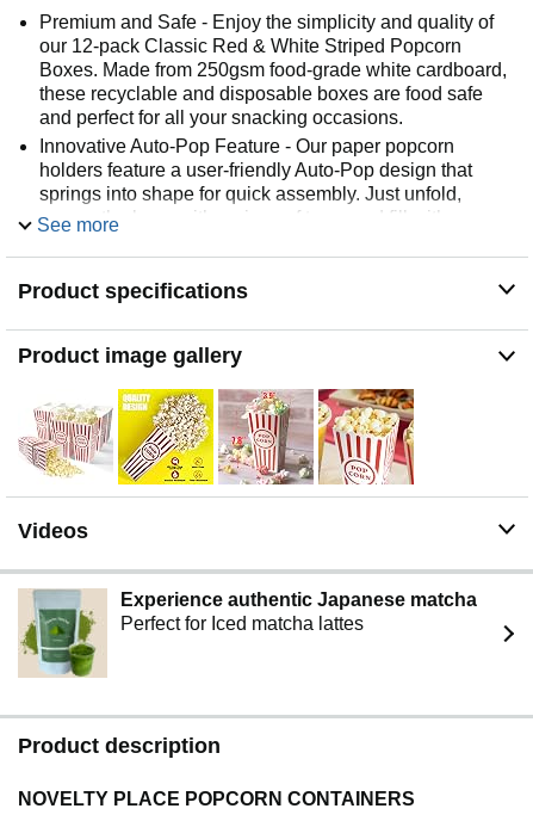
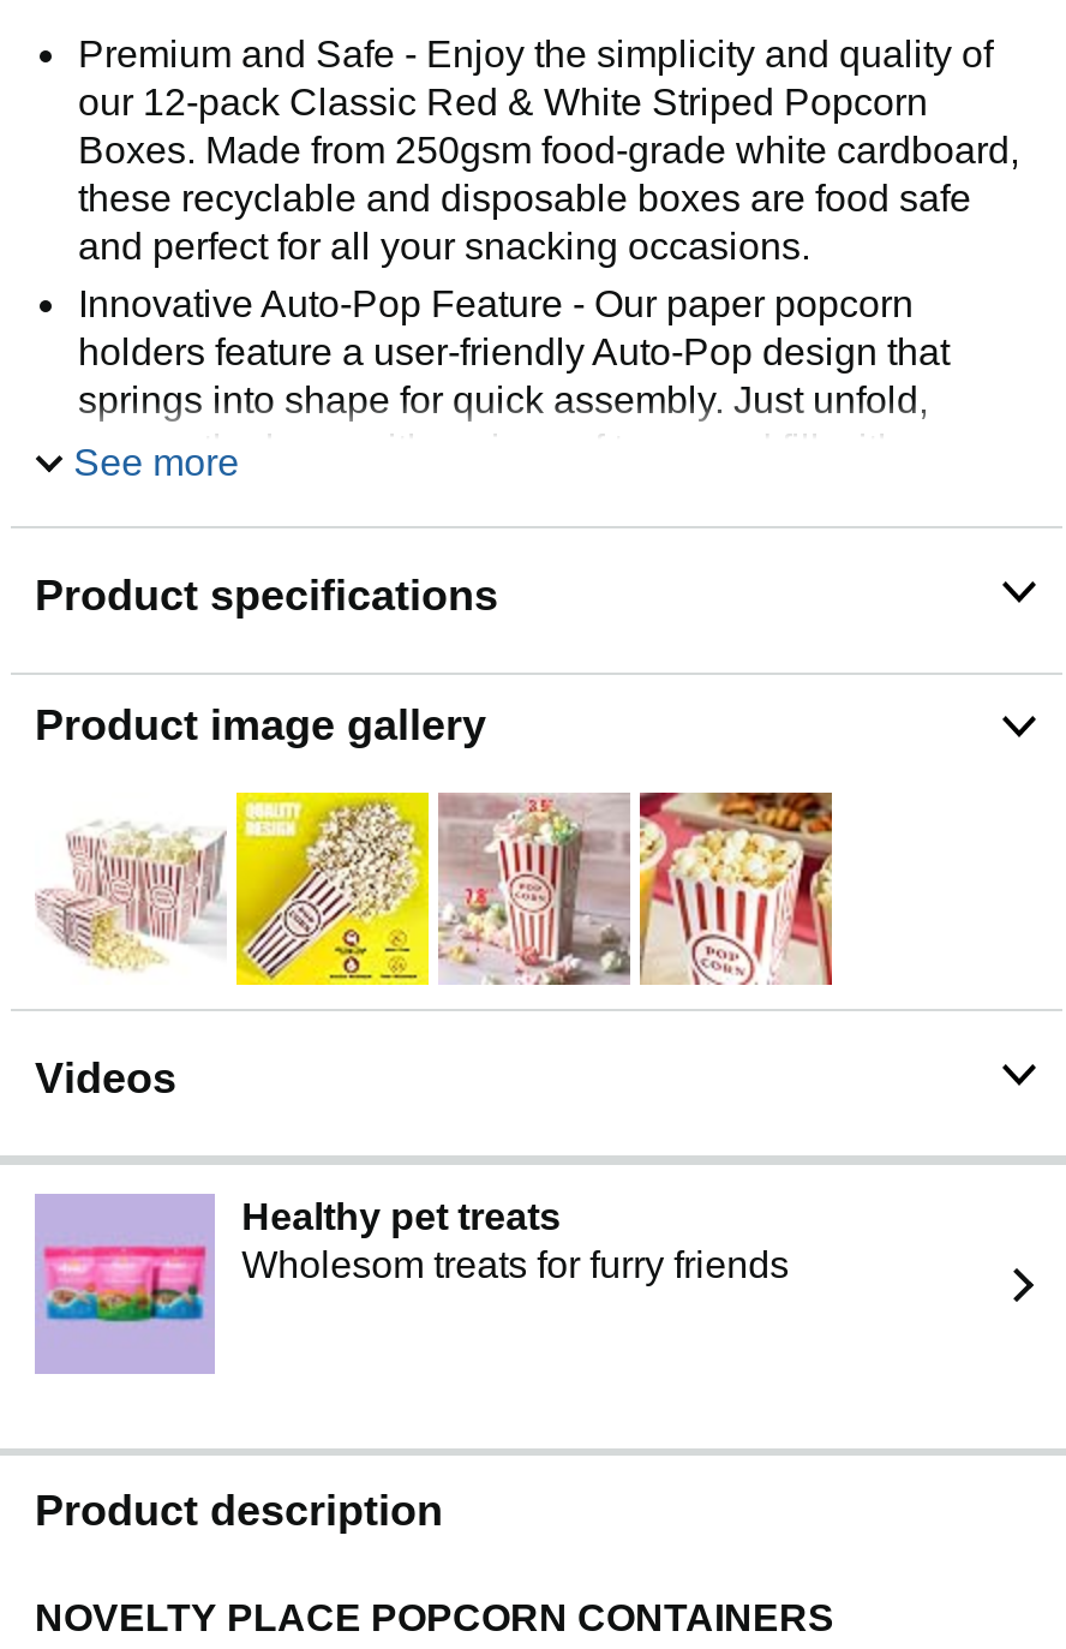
[18,588,477,678] [image] | Experience authentic Japanese matcha | Perfect for Iced matcha lattes -> [35,1194,789,1374] [image] | Healthy pet treats | Wholesom treats for furry friends

